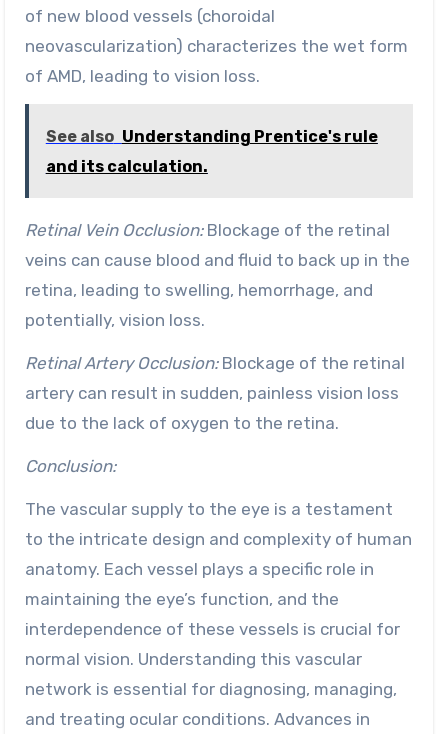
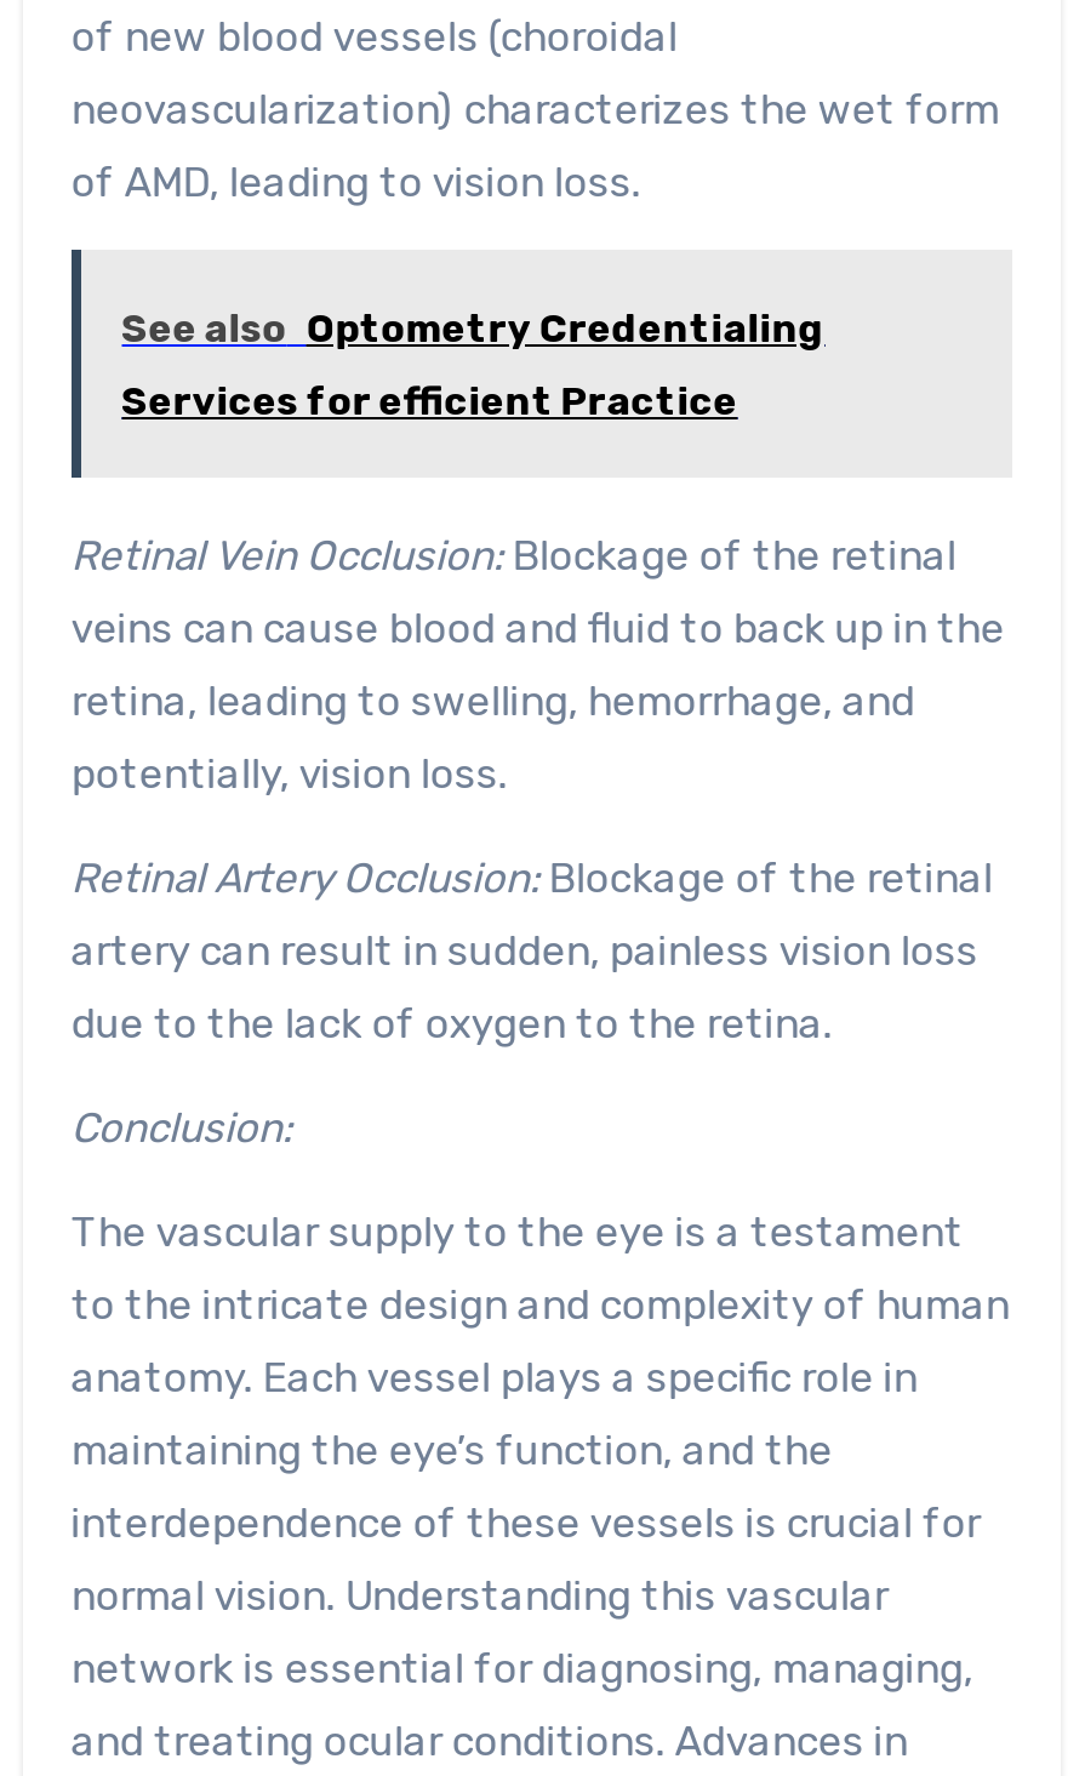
[46,127,378,146] See also Understanding Prentice's rule -> [122,305,825,351] See also Optometry Credentialing
[46,157,208,176] and its calculation. -> [122,378,738,424] Services for efficient Practice

